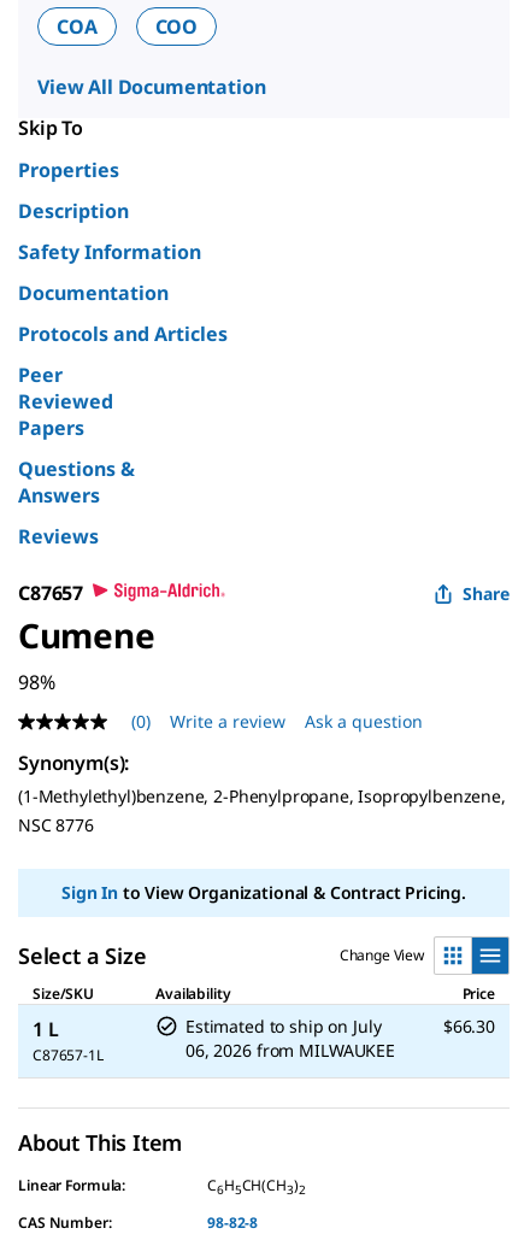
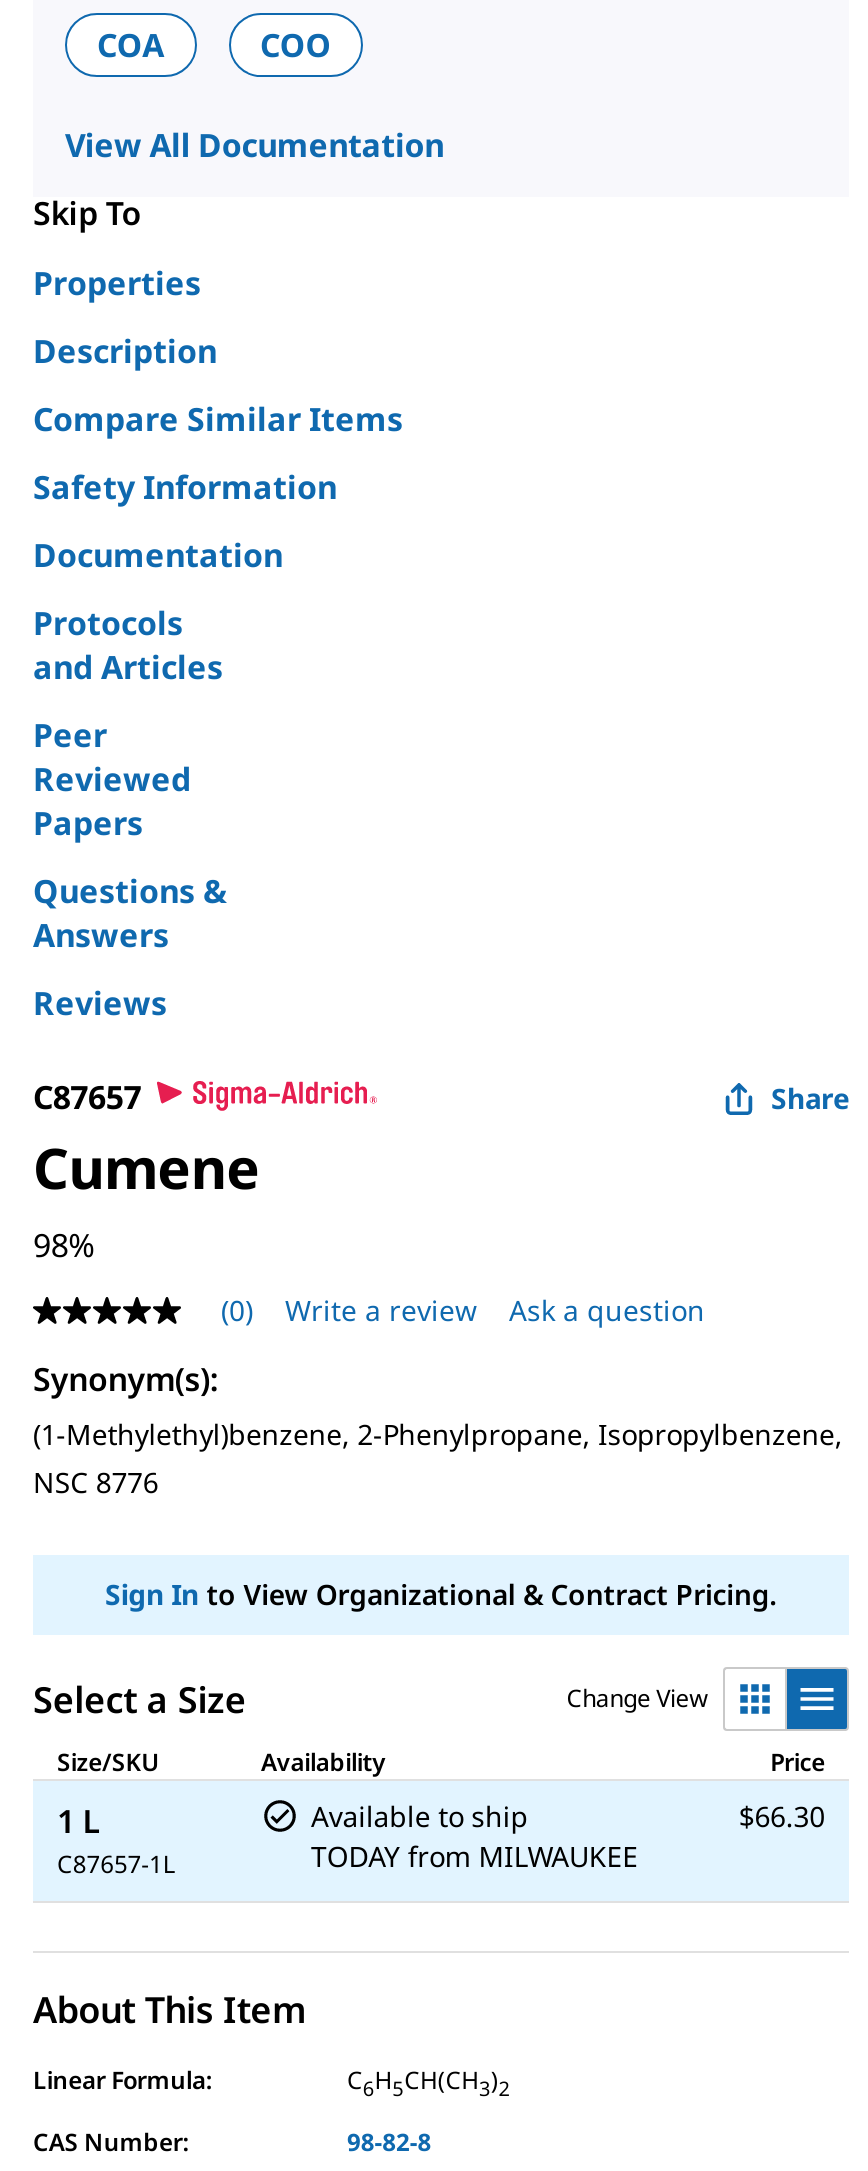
none -> [33,397,403,441] Compare Similar Items
[185,1014,395,1061] Estimated to ship on July | 06, 2026 from MILWAUKEE -> [311,1797,638,1875] Available to ship | TODAY from MILWAUKEE

